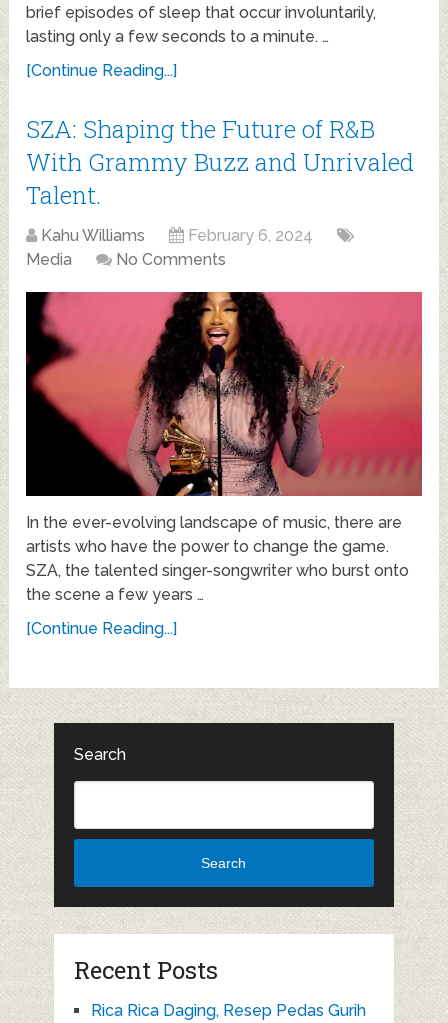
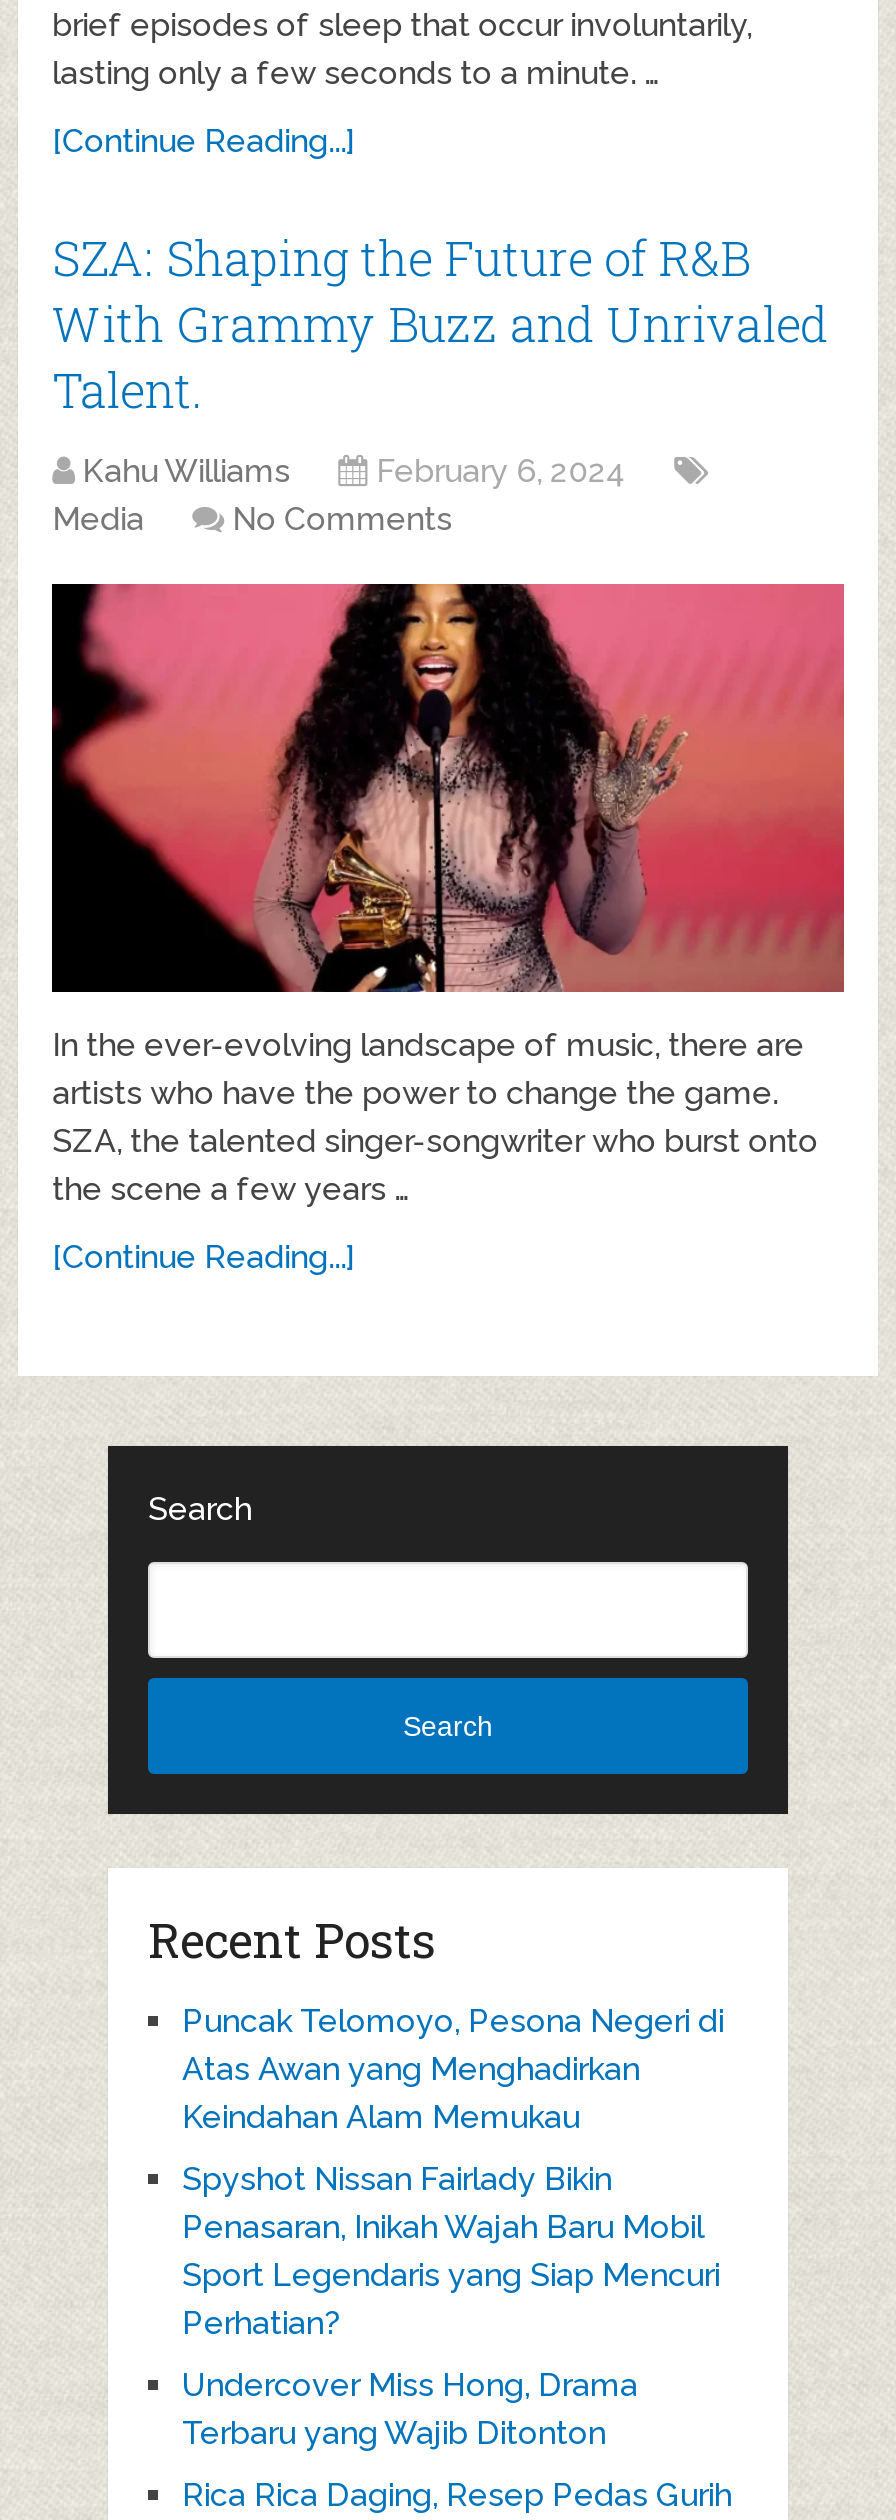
none -> [182,2001,724,2451] Puncak Telomoyo, Pesona Negeri di | Atas Awan yang Menghadirkan | Keindahan Alam Memukau | Spyshot Nissan Fairlady Bikin | Penasaran, Inikah Wajah Baru Mobil | Sport Legendaris yang Siap Mencuri | Perhatian? | Undercover Miss Hong, Drama | Terbaru yang Wajib Ditonton

